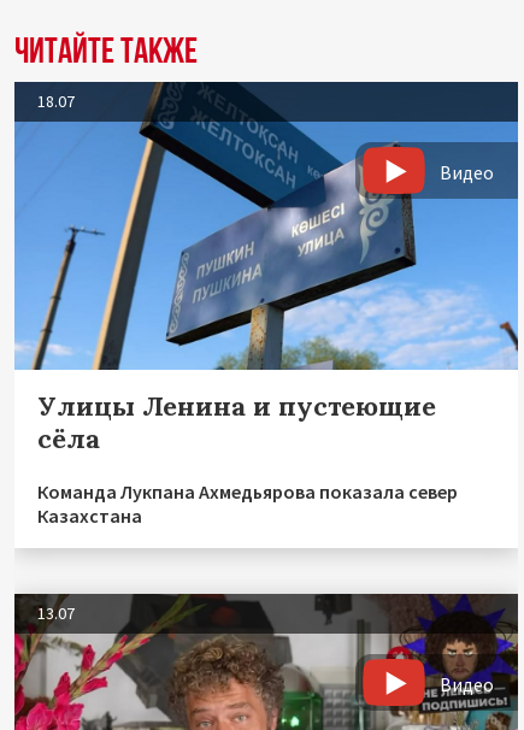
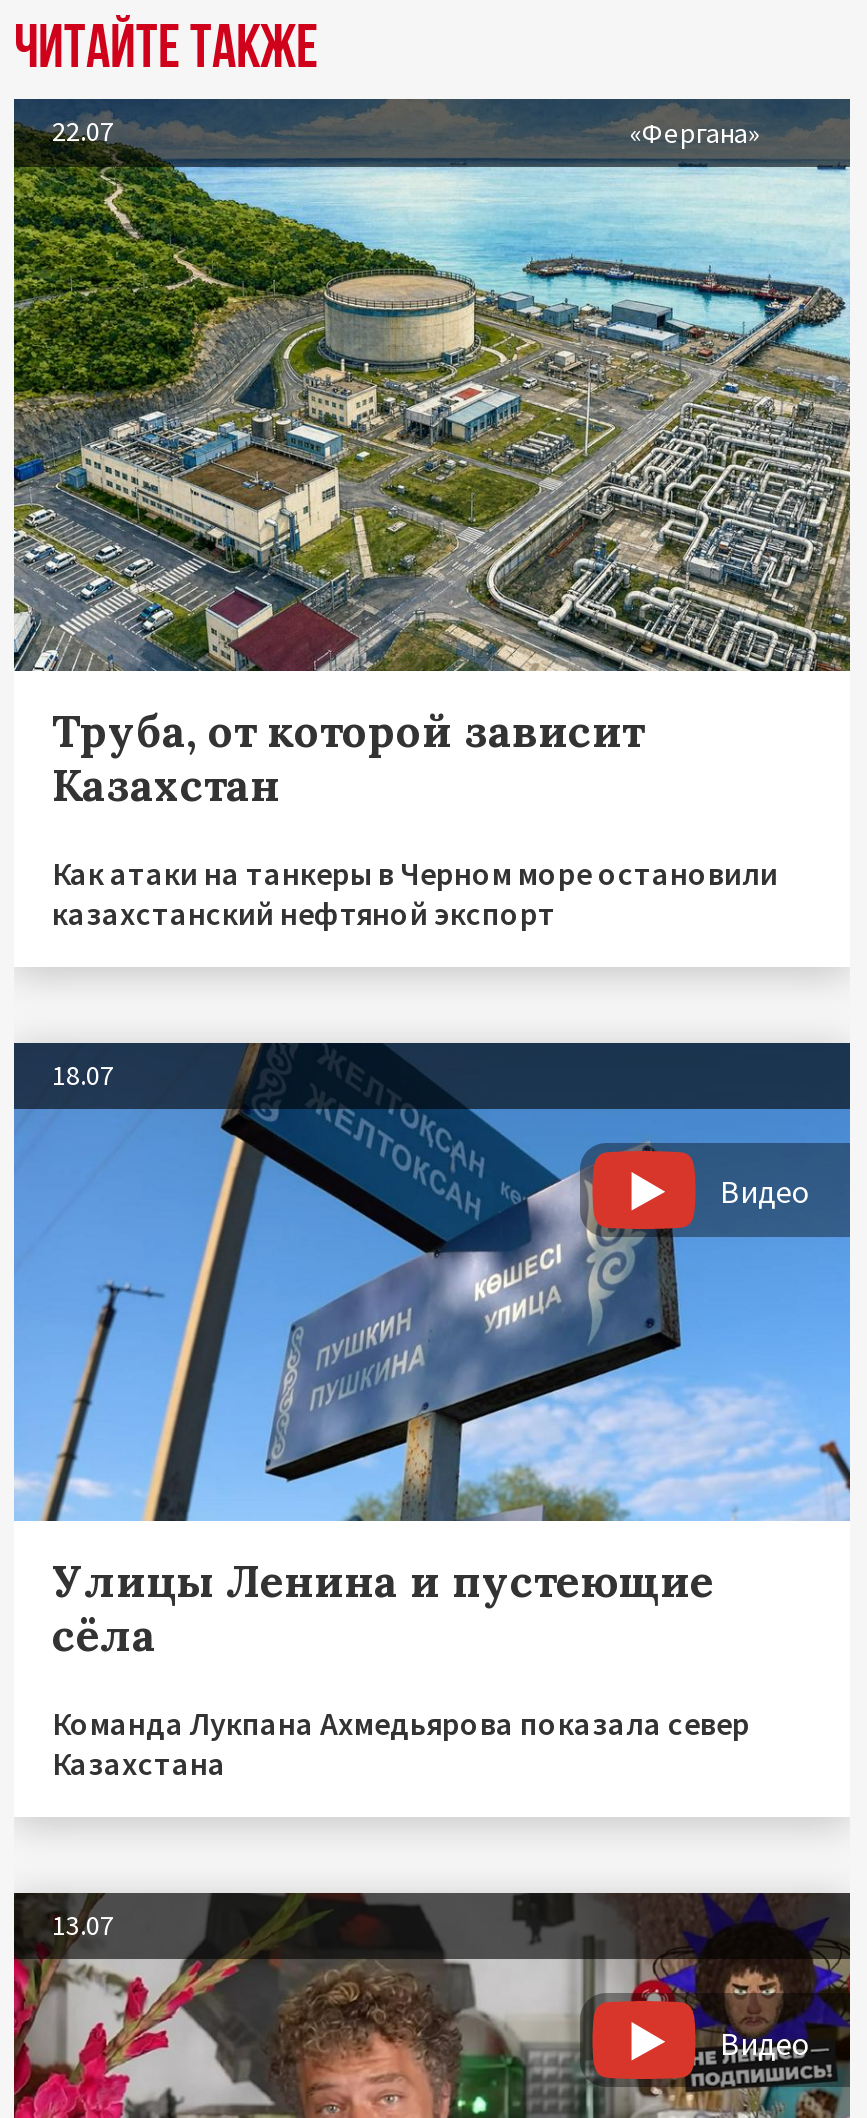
none -> [12,99,852,673] [image] | 22.07 | «Фергана»
none -> [52,703,778,933] Труба, от которой зависит | Казахстан | Как атаки на танкеры в Черном море остановили | казахстанский нефтяной экспорт

